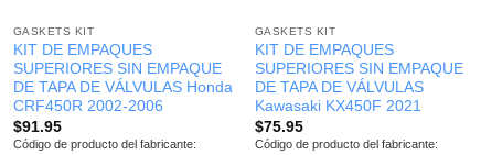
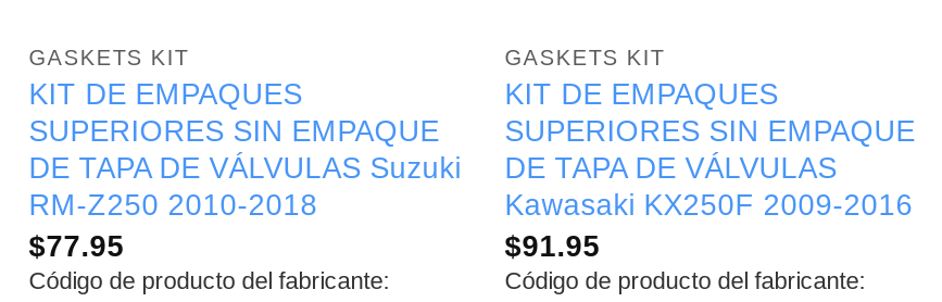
[13,80,233,135] DE TAPA DE VÁLVULAS Honda | CRF450R 2002-2006 | $91.95 -> [29,153,461,262] DE TAPA DE VÁLVULAS Suzuki | RM-Z250 2010-2018 | $77.95
[255,98,421,115] Kawasaki KX450F 2021 -> [505,190,913,223] Kawasaki KX250F 2009-2016
[255,119,303,135] $75.95 -> [505,230,600,262] $91.95

